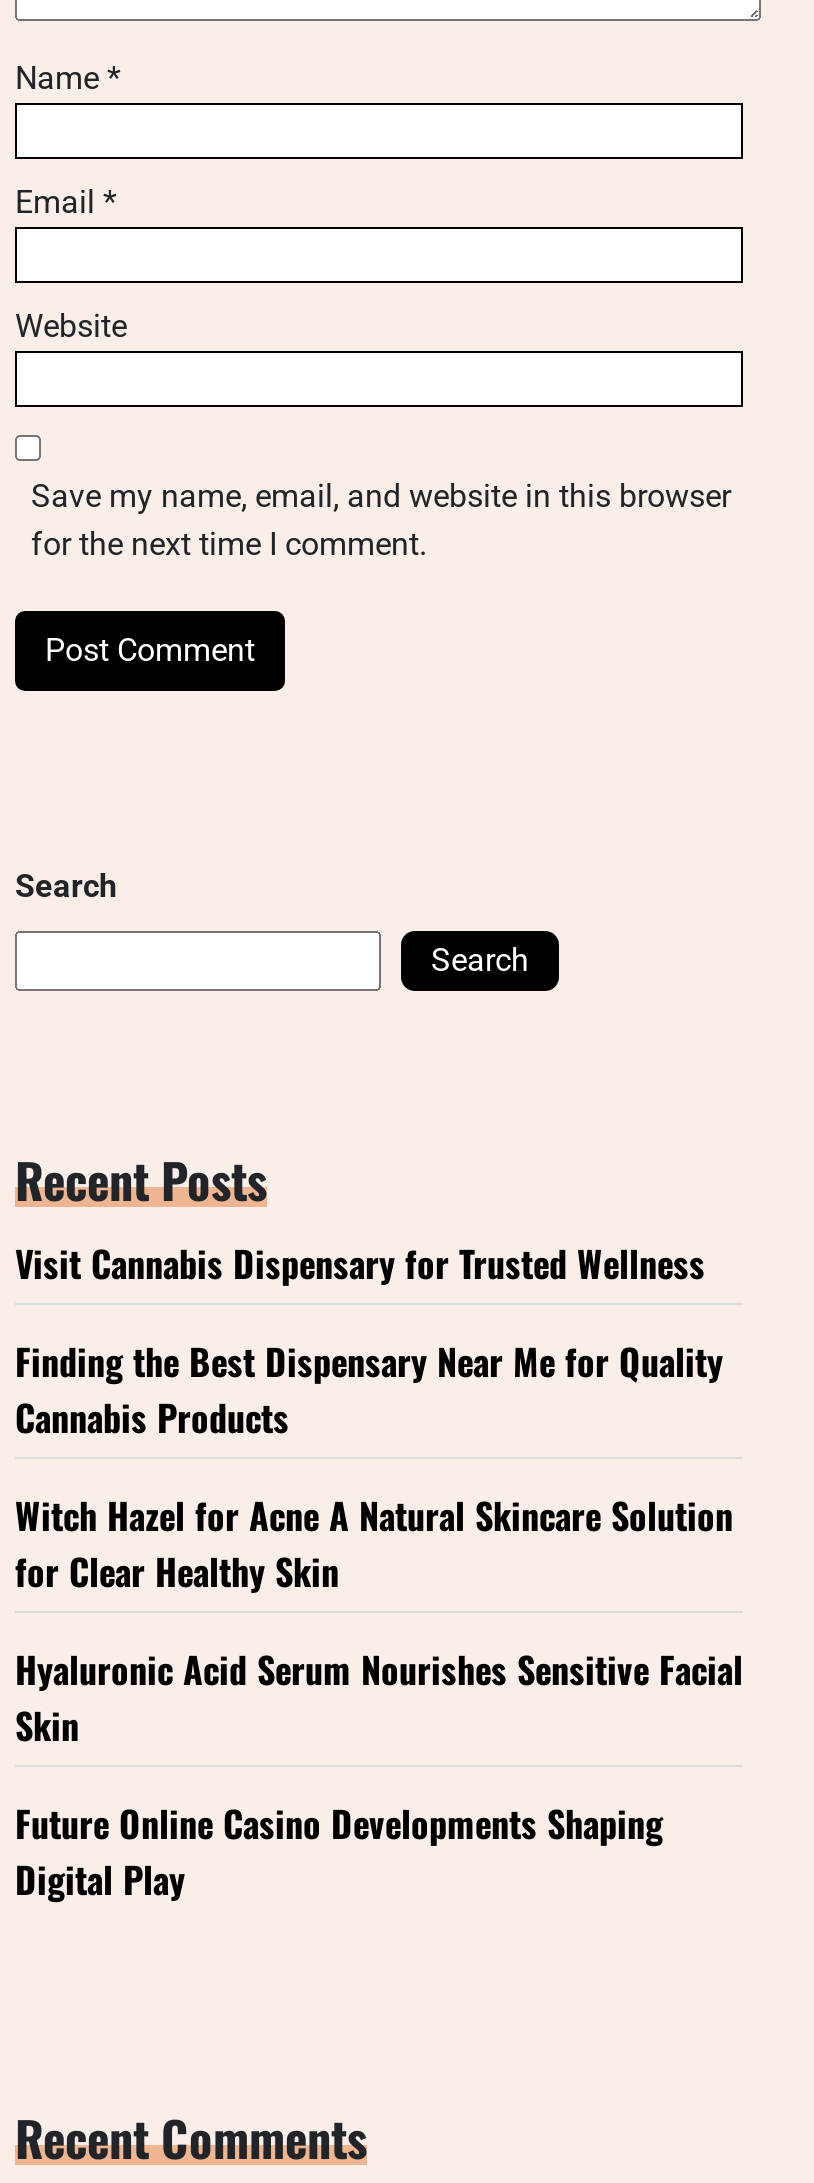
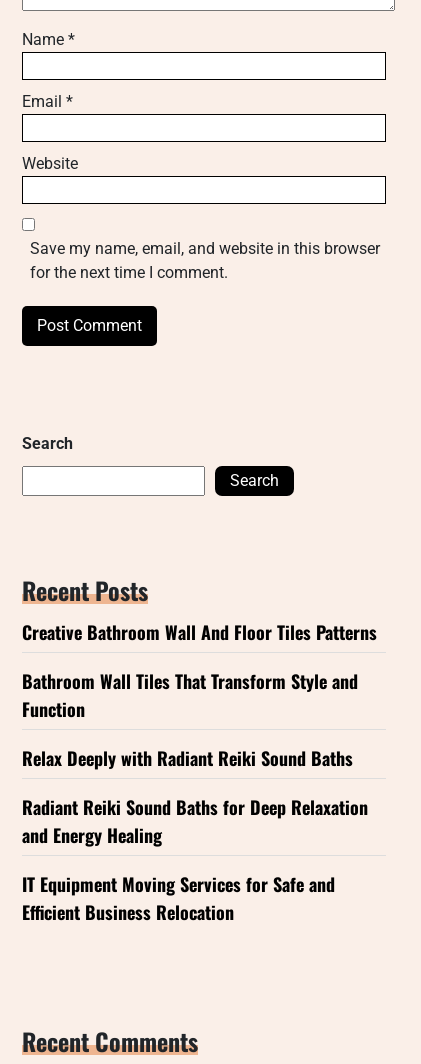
[15,1236,705,1288] Visit Cannabis Dispensary for Trusted Wellness -> [22,618,377,644] Creative Bathroom Wall And Floor Tiles Patterns
[15,1334,723,1442] Finding the Best Dispensary Near Me for Quality | Cannabis Products -> [22,667,358,721] Bathroom Wall Tiles That Transform Style and | Function
[15,1488,733,1596] Witch Hazel for Acne A Natural Skincare Solution | for Clear Healthy Skin -> [22,744,353,770] Relax Deeply with Radiant Reiki Sound Baths
[15,1642,743,1750] Hyaluronic Acid Serum Nourishes Sensitive Facial | Skin -> [22,793,368,847] Radiant Reiki Sound Baths for Deep Relaxation | and Energy Healing
[15,1796,663,1904] Future Online Casino Developments Shaping | Digital Play -> [22,870,335,924] IT Equipment Moving Services for Safe and | Efficient Business Relocation

